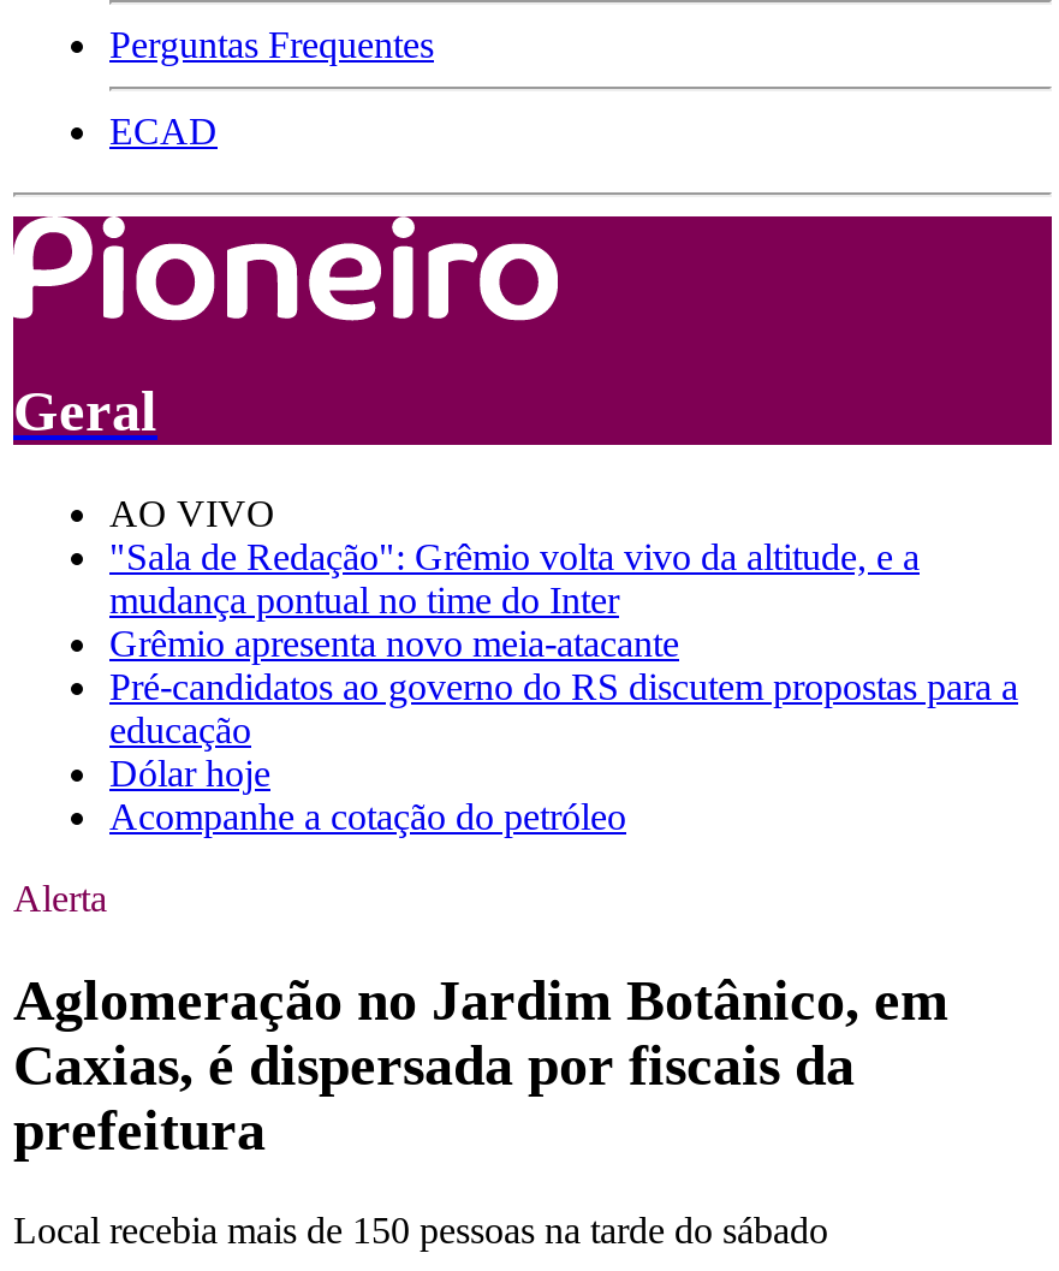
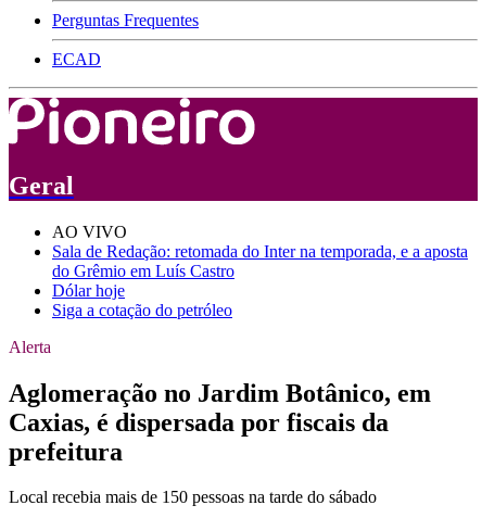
[109,535,1018,749] "Sala de Redação": Grêmio volta vivo da altitude, e a | mudança pontual no time do Inter | Grêmio apresenta novo meia-atacante | Pré-candidatos ao governo do RS discutem propostas para a | educação -> [52,242,468,280] Sala de Redação: retomada do Inter na temporada, e a aposta | do Grêmio em Luís Castro
[109,795,626,836] Acompanhe a cotação do petróleo -> [52,300,232,319] Siga a cotação do petróleo

